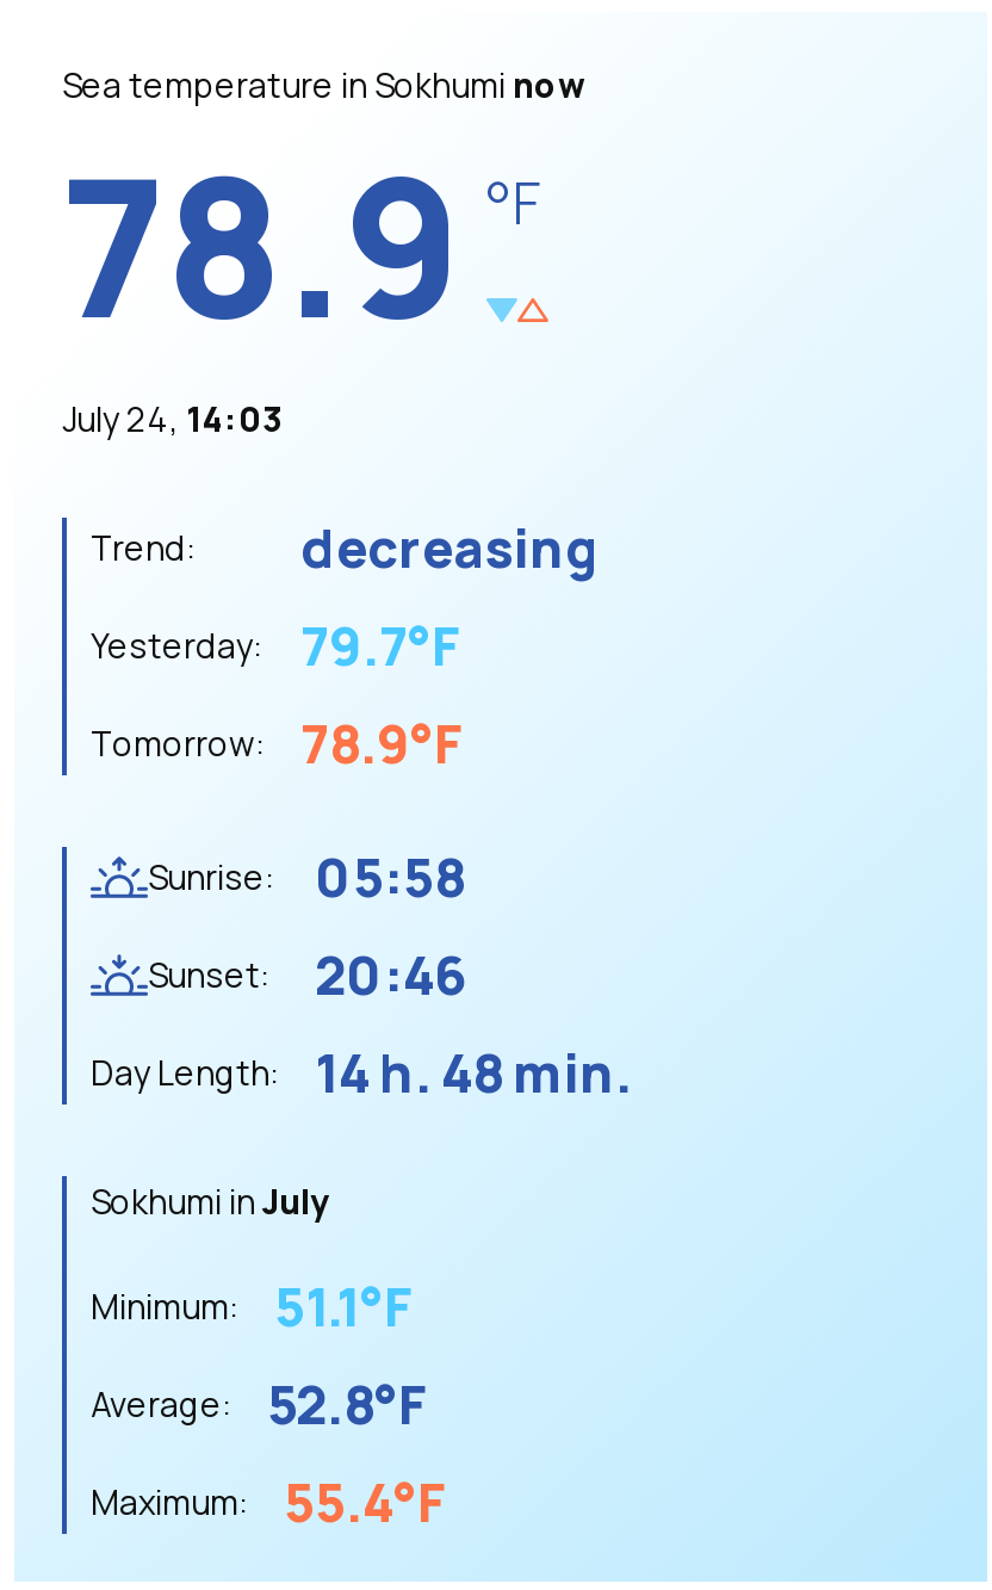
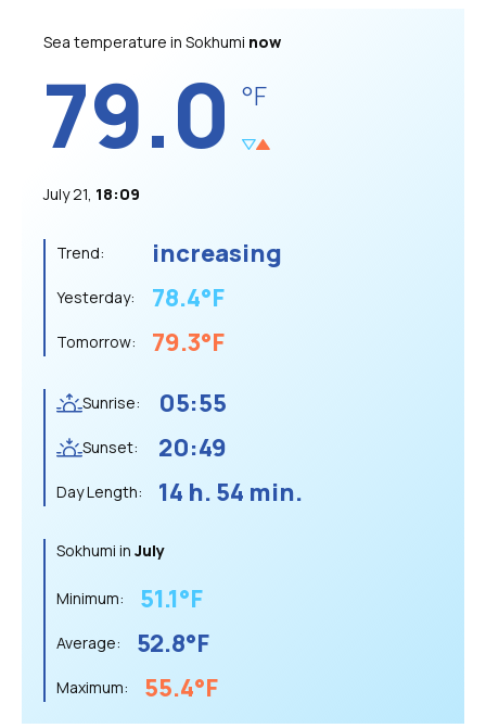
[62,115,541,375] 78.9 °F -> [43,55,267,174] 79.0 °F
[62,396,281,441] July 24, 14:03 -> [43,184,140,204] July 21, 18:09
[300,513,601,584] decreasing -> [152,237,282,269] increasing
[91,611,460,682] Yesterday: 79.7°F -> [56,281,225,314] Yesterday: 78.4°F
[91,709,463,780] Tomorrow: 78.9°F -> [56,326,225,359] Tomorrow: 79.3°F
[148,842,465,914] Sunrise: 05:58 -> [82,387,227,419] Sunrise: 05:55
[148,940,467,1011] Sunset: 20:46 -> [82,431,227,464] Sunset: 20:49
[91,1038,632,1109] Day Length: 14 h. 48 min. -> [56,476,303,509] Day Length: 14 h. 54 min.

